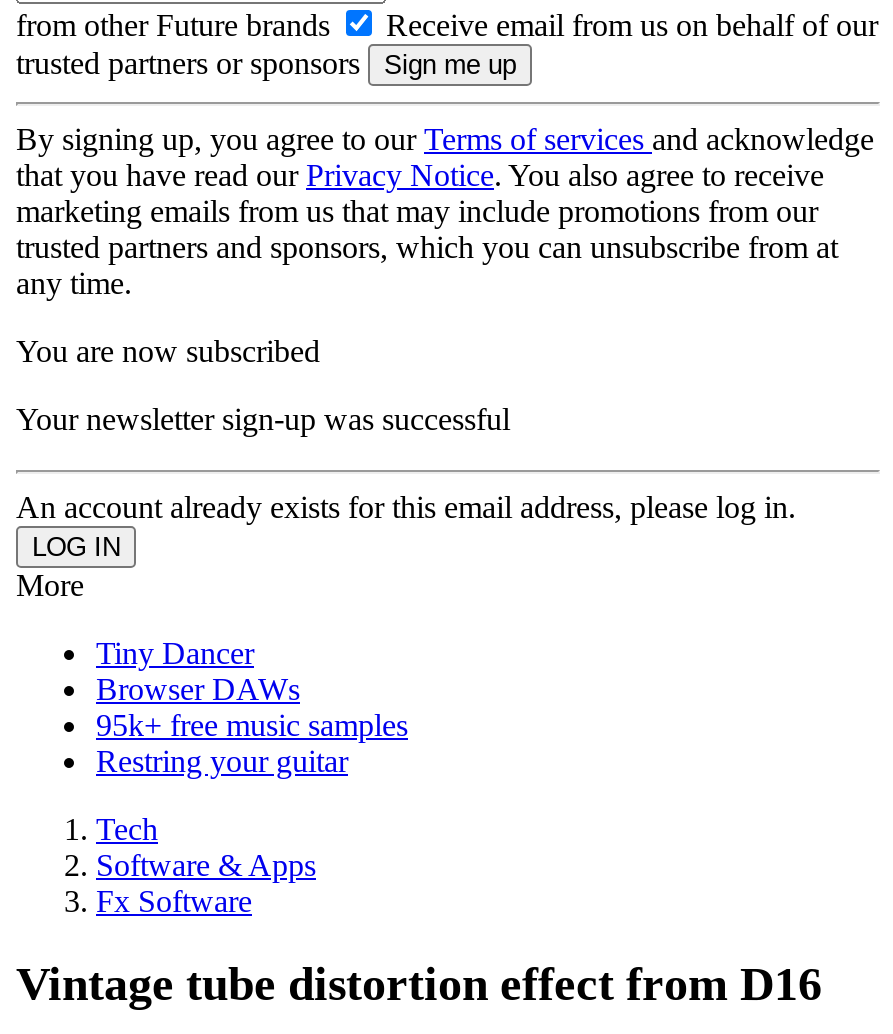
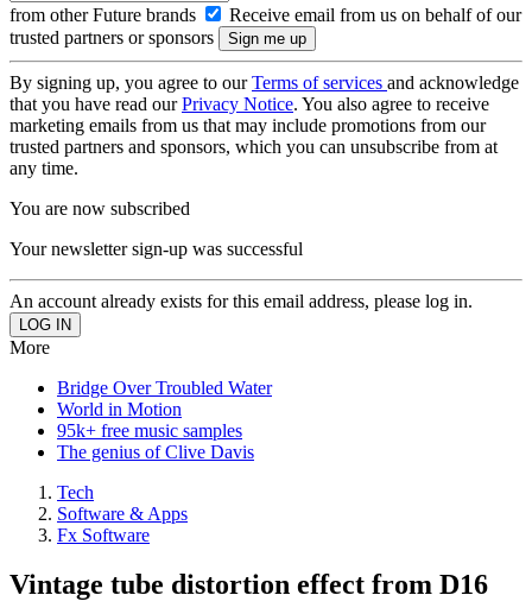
[96,635,300,705] Tiny Dancer | Browser DAWs -> [57,377,272,419] Bridge Over Troubled Water | World in Motion
[96,743,348,777] Restring your guitar -> [57,441,254,461] The genius of Clive Davis

